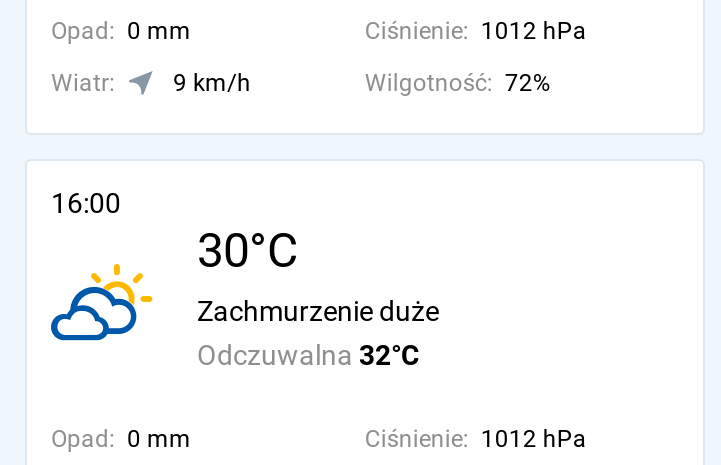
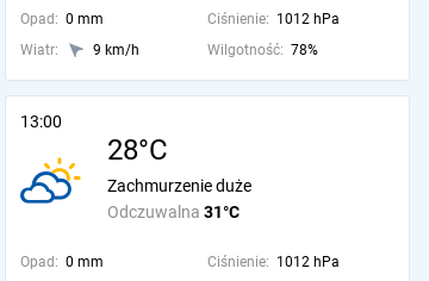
[365,69,551,97] Wilgotność: 72% -> [207,42,318,58] Wilgotność: 78%
[51,187,299,279] 16:00 | 30°C -> [20,112,168,167] 13:00 | 28°C
[197,339,419,371] Odczuwalna 32°C -> [107,202,240,221] Odczuwalna 31°C

